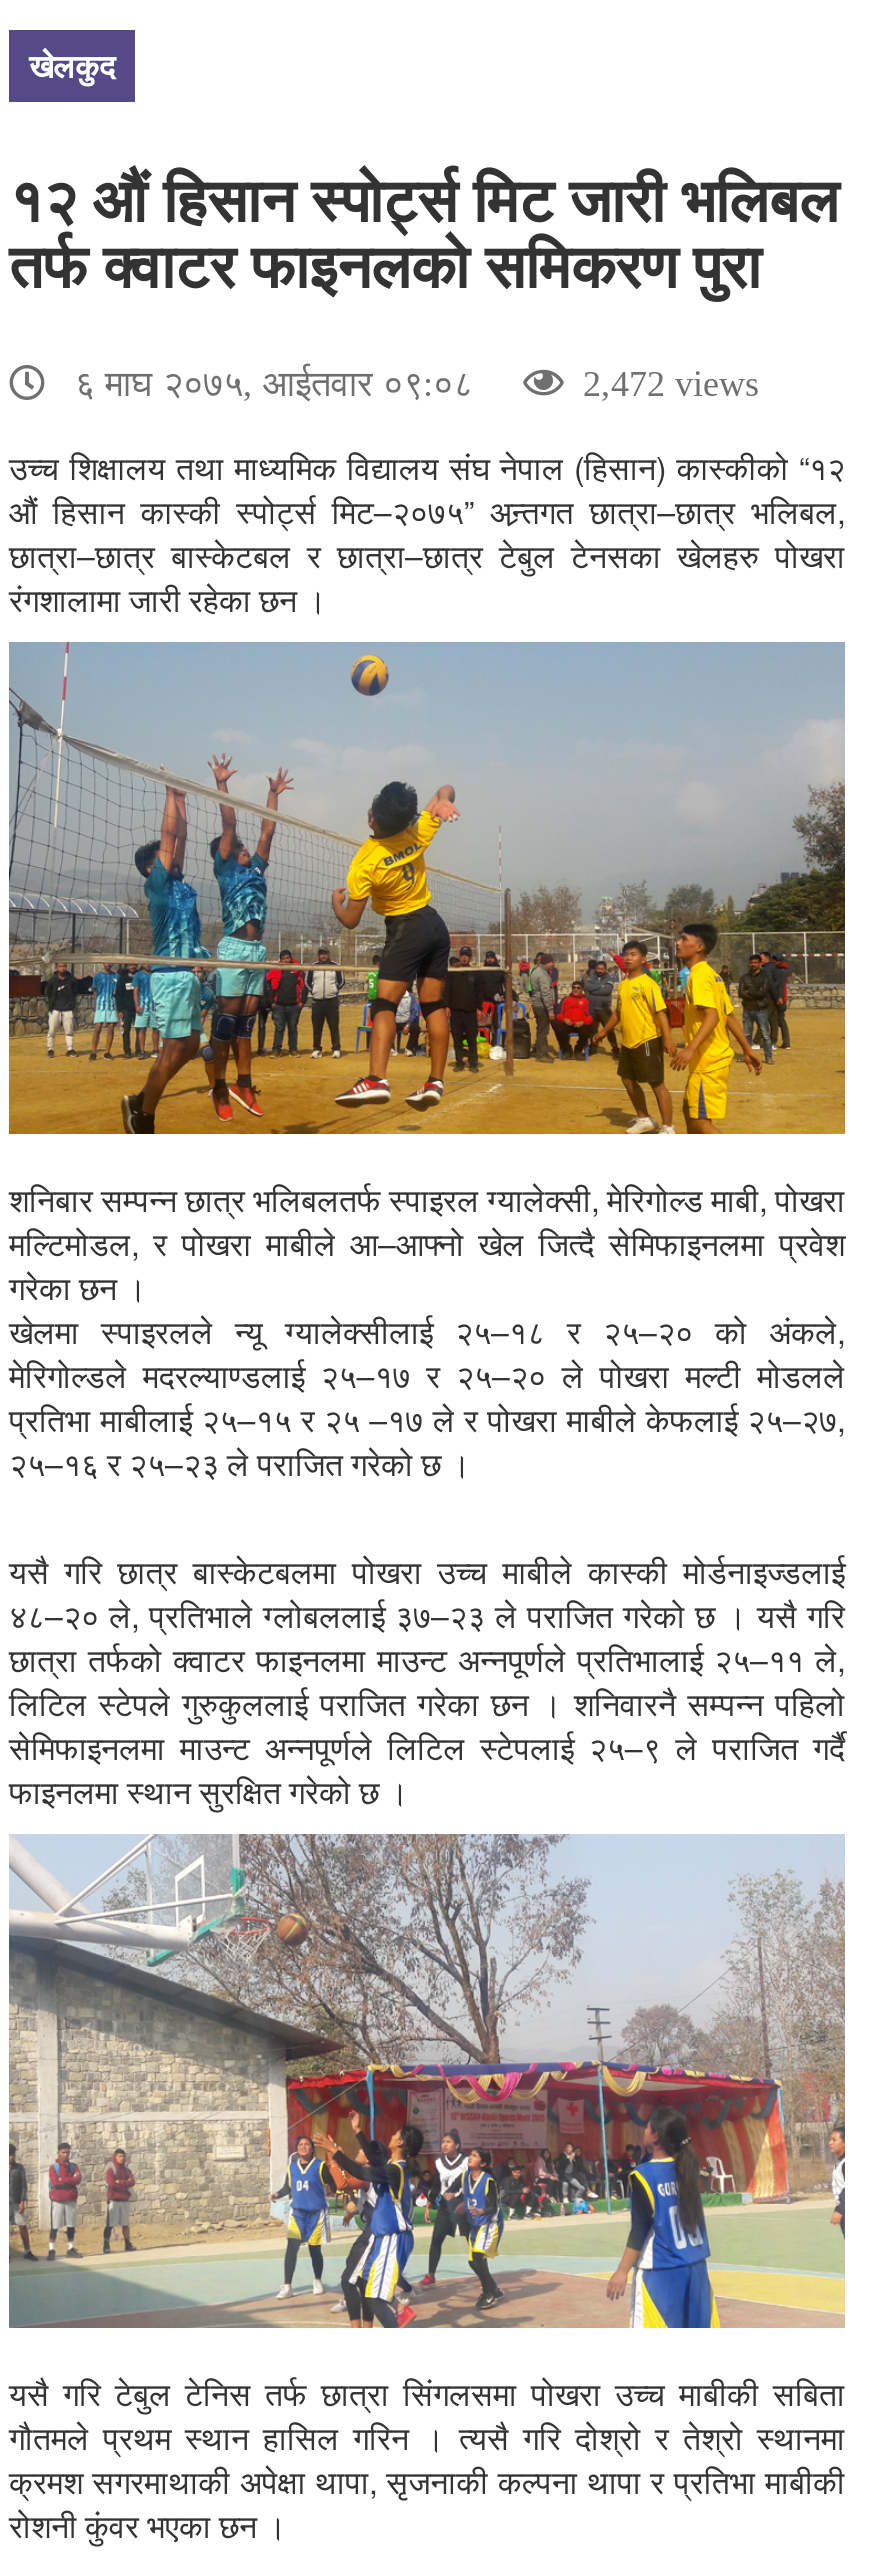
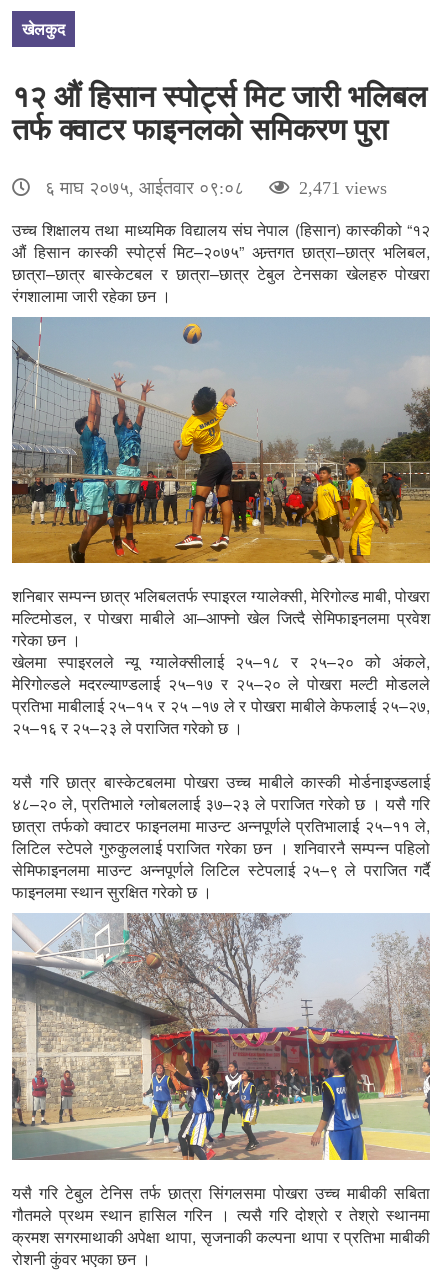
[45,363,759,399] ६ माघ २०७५, आईतवार ०९:०८ 2,472 views -> [30,178,387,196] ६ माघ २०७५, आईतवार ०९:०८ 2,471 views

